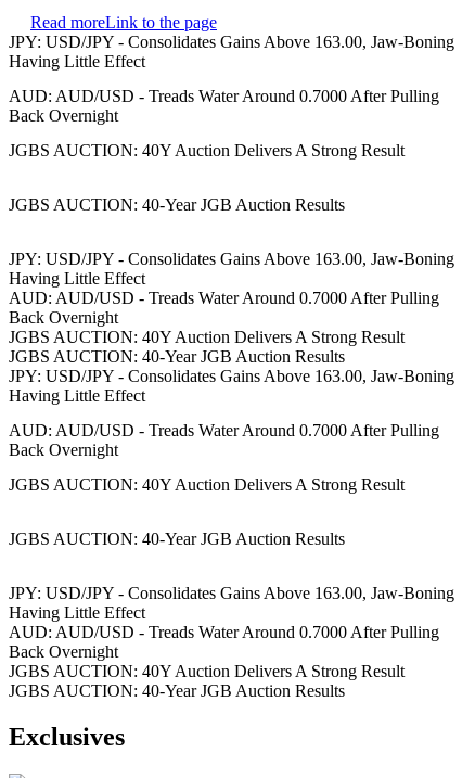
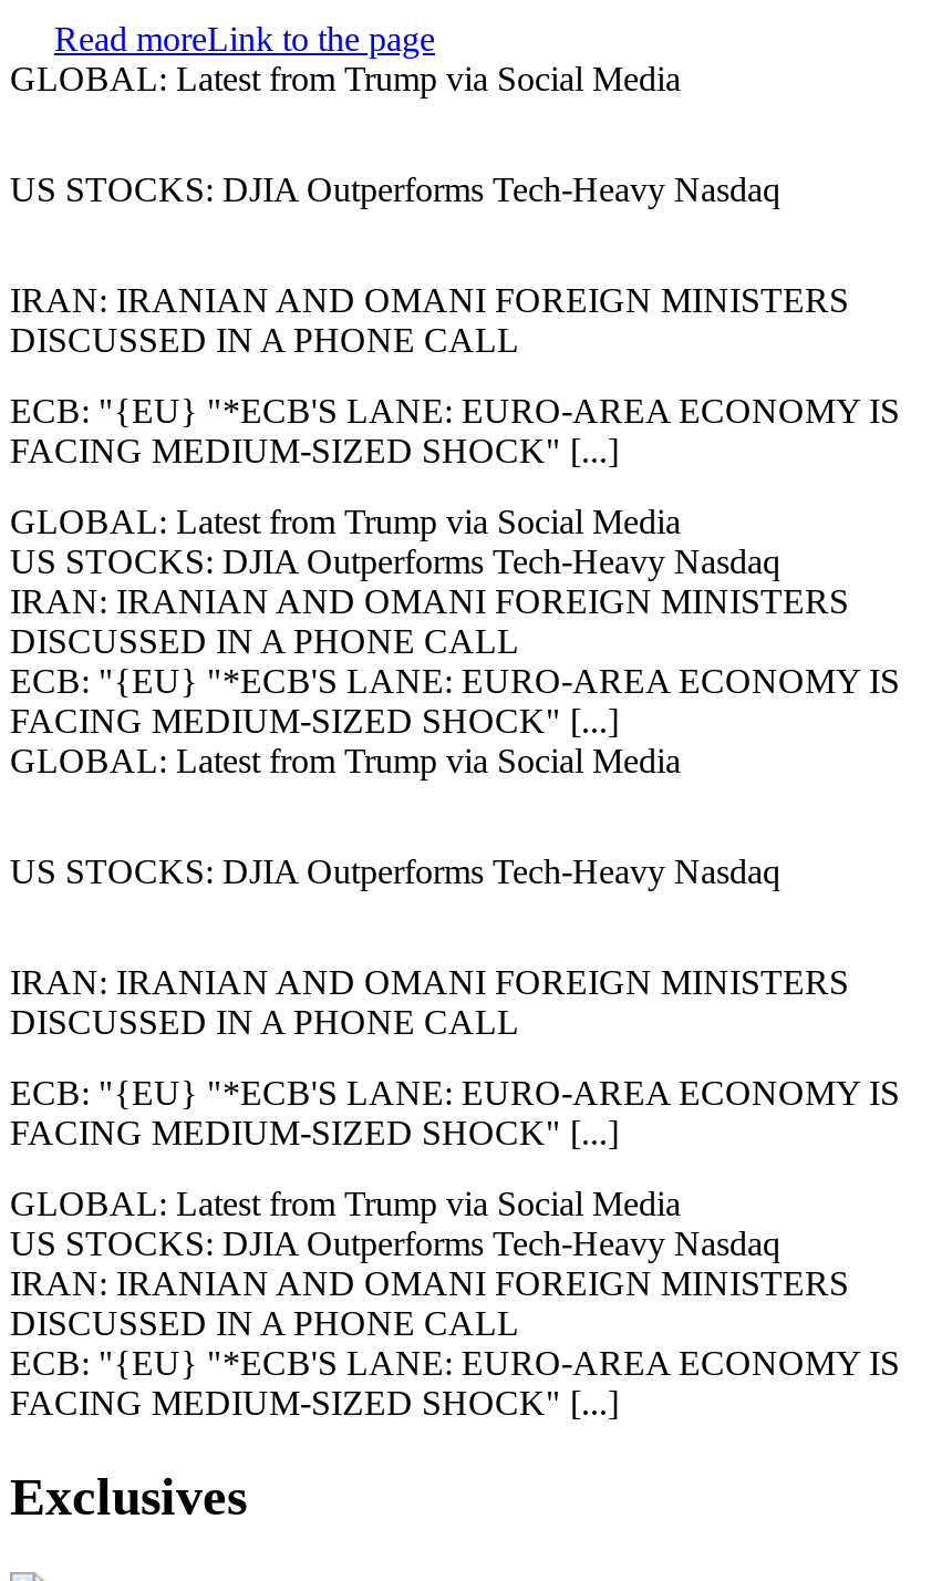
[9,33,454,71] JPY: USD/JPY - Consolidates Gains Above 163.00, Jaw-Boning | Having Little Effect -> [10,60,681,98] GLOBAL: Latest from Trump via Social Media
[9,87,439,125] AUD: AUD/USD - Treads Water Around 0.7000 After Pulling | Back Overnight -> [10,171,780,209] US STOCKS: DJIA Outperforms Tech-Heavy Nasdaq
[9,141,405,160] JGBS AUCTION: 40Y Auction Delivers A Strong Result -> [10,282,849,359] IRAN: IRANIAN AND OMANI FOREIGN MINISTERS | DISCUSSED IN A PHONE CALL
[9,196,345,214] JGBS AUCTION: 40-Year JGB Auction Results -> [10,392,900,470] ECB: "{EU} "*ECB'S LANE: EURO-AREA ECONOMY IS | FACING MEDIUM-SIZED SHOCK" [...]
[9,250,454,405] JPY: USD/JPY - Consolidates Gains Above 163.00, Jaw-Boning | Having Little Effect | AUD: AUD/USD - Treads Water Around 0.7000 After Pulling | Back Overnight | JGBS AUCTION: 40Y Auction Delivers A Strong Result | JGBS AUCTION: 40-Year JGB Auction Results | JPY: USD/JPY - Consolidates Gains Above 163.00, Jaw-Boning | Having Little Effect -> [10,503,900,780] GLOBAL: Latest from Trump via Social Media | US STOCKS: DJIA Outperforms Tech-Heavy Nasdaq | IRAN: IRANIAN AND OMANI FOREIGN MINISTERS | DISCUSSED IN A PHONE CALL | ECB: "{EU} "*ECB'S LANE: EURO-AREA ECONOMY IS | FACING MEDIUM-SIZED SHOCK" [...] | GLOBAL: Latest from Trump via Social Media
[9,421,439,459] AUD: AUD/USD - Treads Water Around 0.7000 After Pulling | Back Overnight -> [10,853,780,891] US STOCKS: DJIA Outperforms Tech-Heavy Nasdaq
[9,475,405,494] JGBS AUCTION: 40Y Auction Delivers A Strong Result -> [10,964,849,1041] IRAN: IRANIAN AND OMANI FOREIGN MINISTERS | DISCUSSED IN A PHONE CALL
[9,530,345,548] JGBS AUCTION: 40-Year JGB Auction Results -> [10,1074,900,1152] ECB: "{EU} "*ECB'S LANE: EURO-AREA ECONOMY IS | FACING MEDIUM-SIZED SHOCK" [...]
[9,584,454,700] JPY: USD/JPY - Consolidates Gains Above 163.00, Jaw-Boning | Having Little Effect | AUD: AUD/USD - Treads Water Around 0.7000 After Pulling | Back Overnight | JGBS AUCTION: 40Y Auction Delivers A Strong Result | JGBS AUCTION: 40-Year JGB Auction Results -> [10,1185,900,1422] GLOBAL: Latest from Trump via Social Media | US STOCKS: DJIA Outperforms Tech-Heavy Nasdaq | IRAN: IRANIAN AND OMANI FOREIGN MINISTERS | DISCUSSED IN A PHONE CALL | ECB: "{EU} "*ECB'S LANE: EURO-AREA ECONOMY IS | FACING MEDIUM-SIZED SHOCK" [...]

